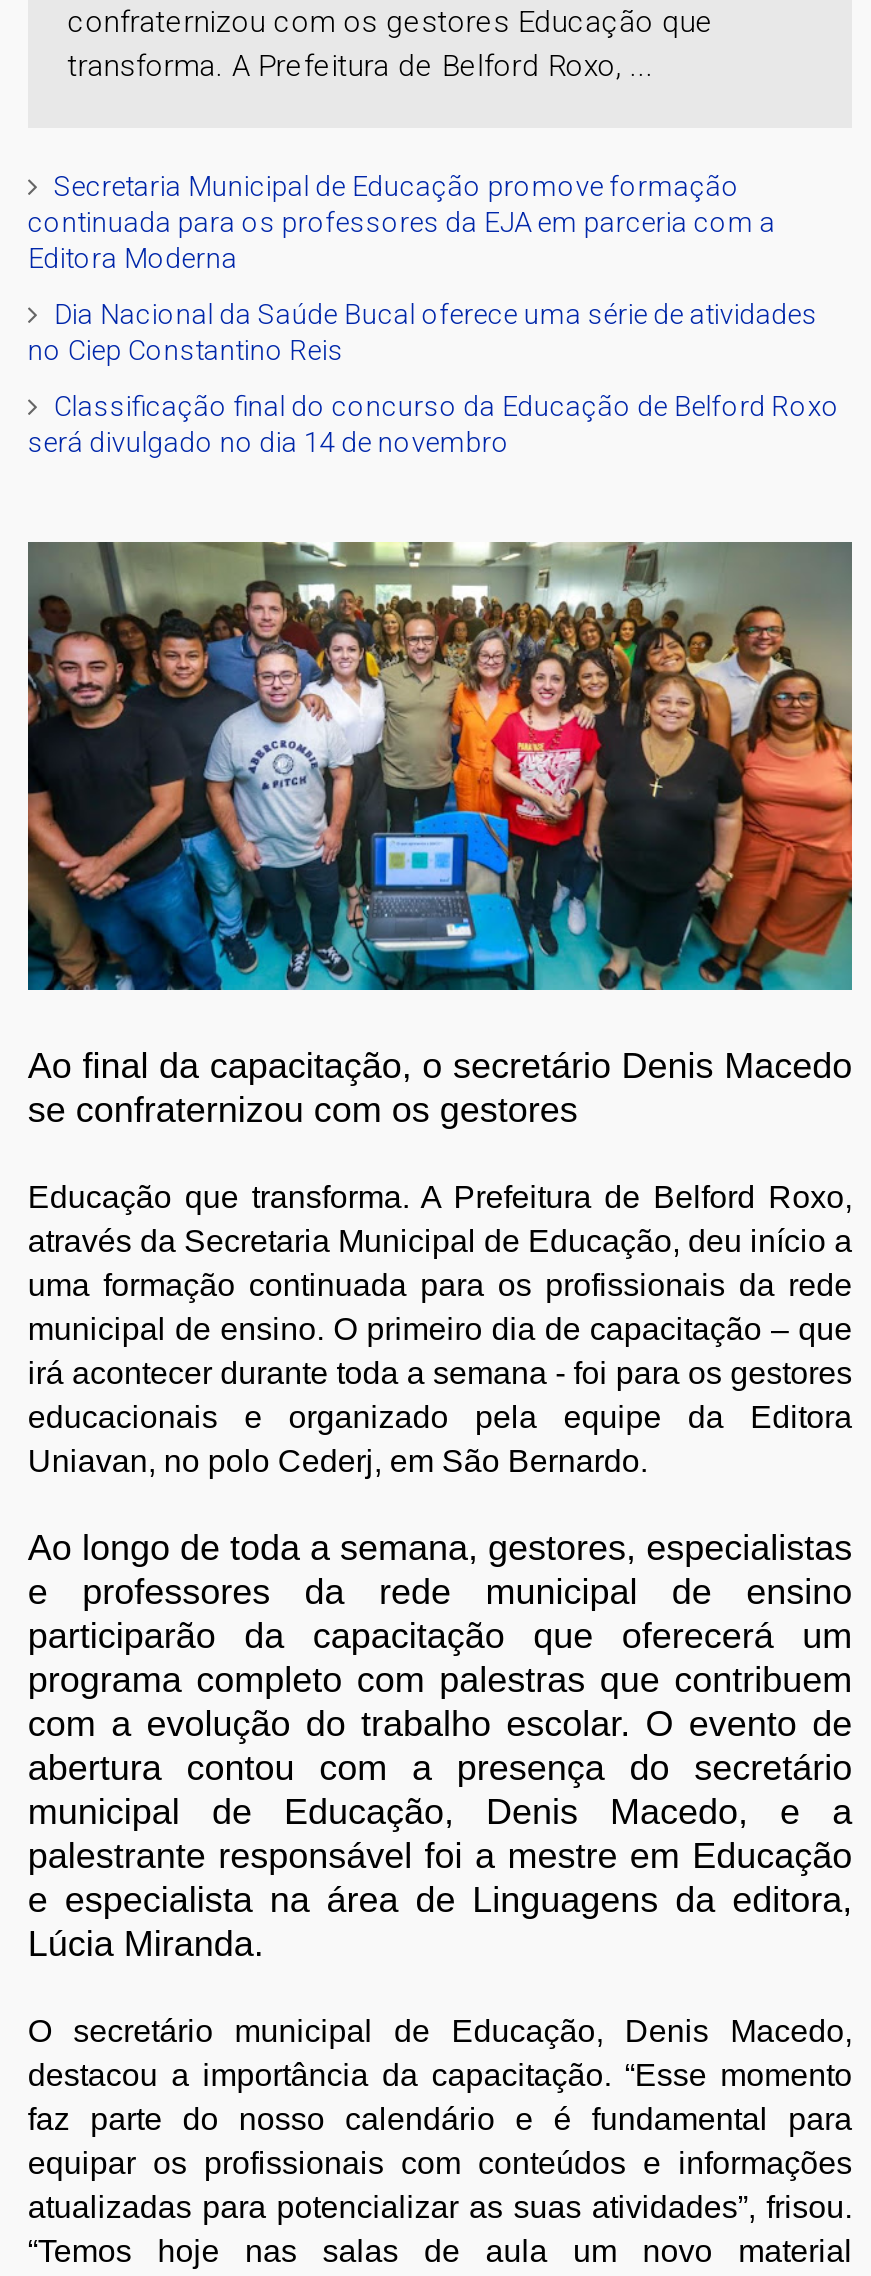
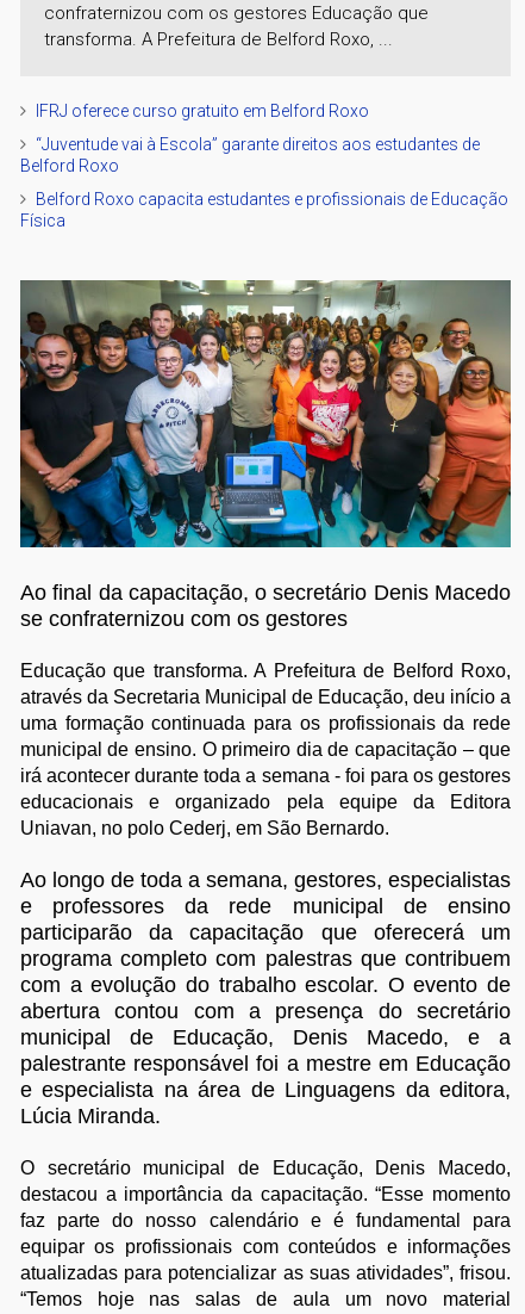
[28,169,776,273] Secretaria Municipal de Educação promove formação | continuada para os professores da EJA em parceria com a | Editora Moderna -> [36,101,369,120] IFRJ oferece curso gratuito em Belford Roxo
[28,297,818,365] Dia Nacional da Saúde Bucal oferece uma série de atividades | no Ciep Constantino Reis -> [20,134,480,175] “Juventude vai à Escola” garante direitos aos estudantes de | Belford Roxo
[28,389,840,457] Classificação final do concurso da Educação de Belford Roxo | será divulgado no dia 14 de novembro -> [20,189,508,230] Belford Roxo capacita estudantes e profissionais de Educação | Física

